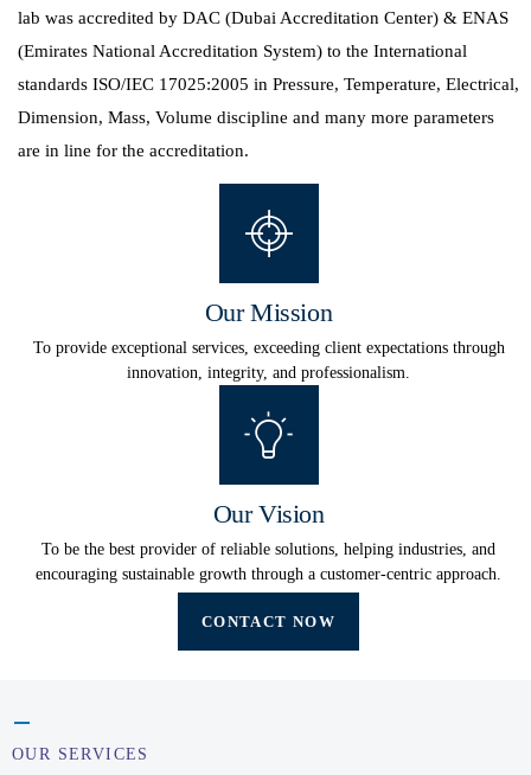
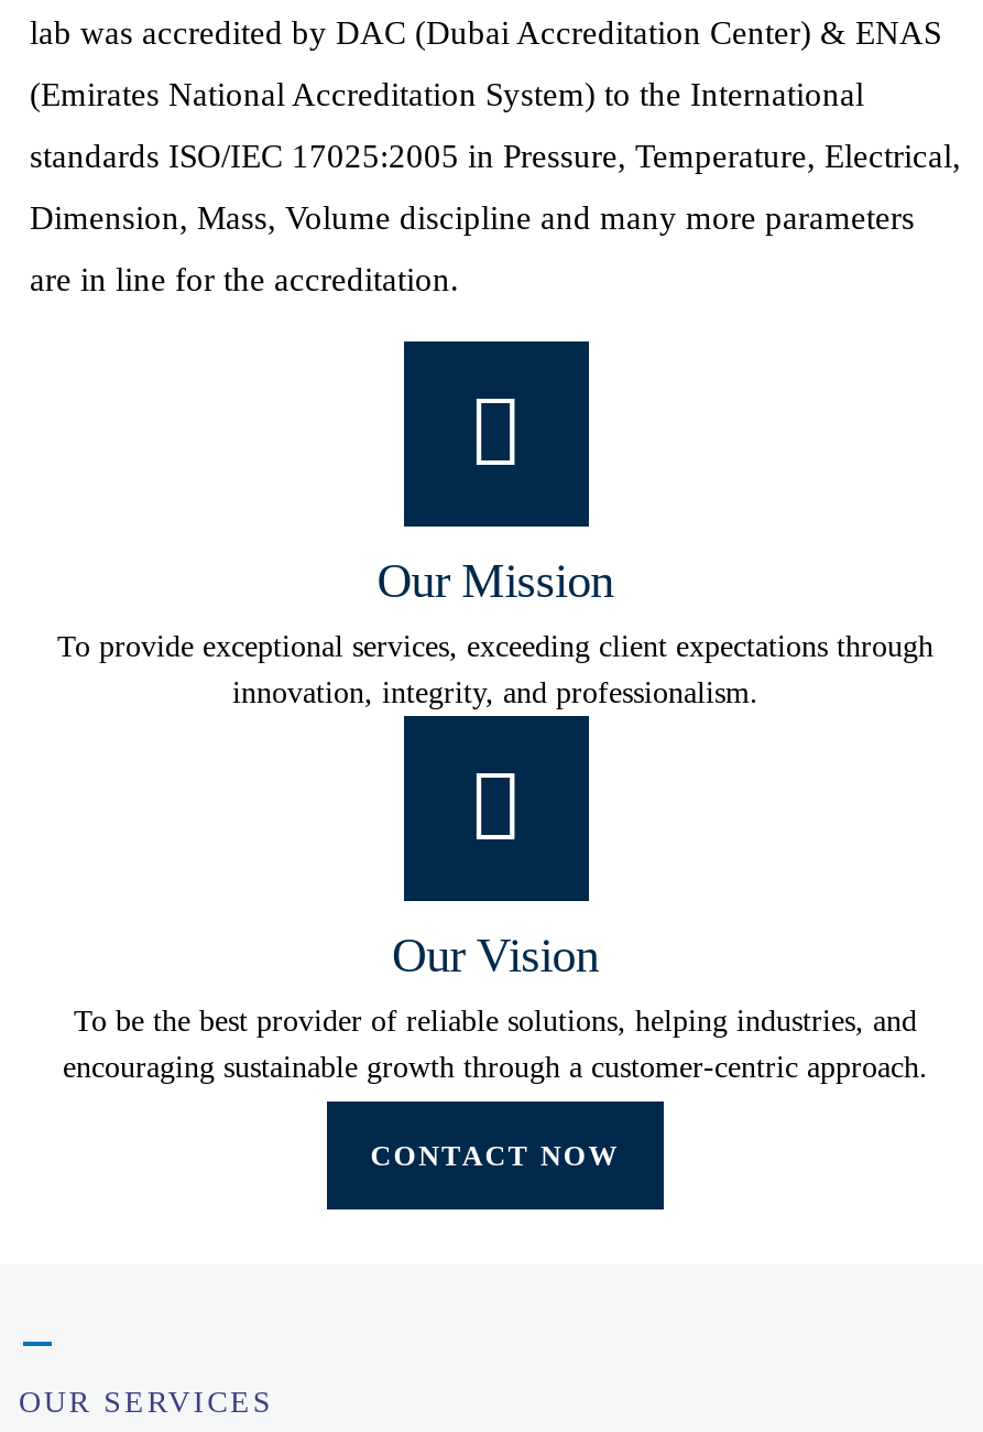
[244,209,294,258] [image] -> [455,391,538,475] [image]
[244,411,294,460] [image] -> [452,766,538,851] [image]

